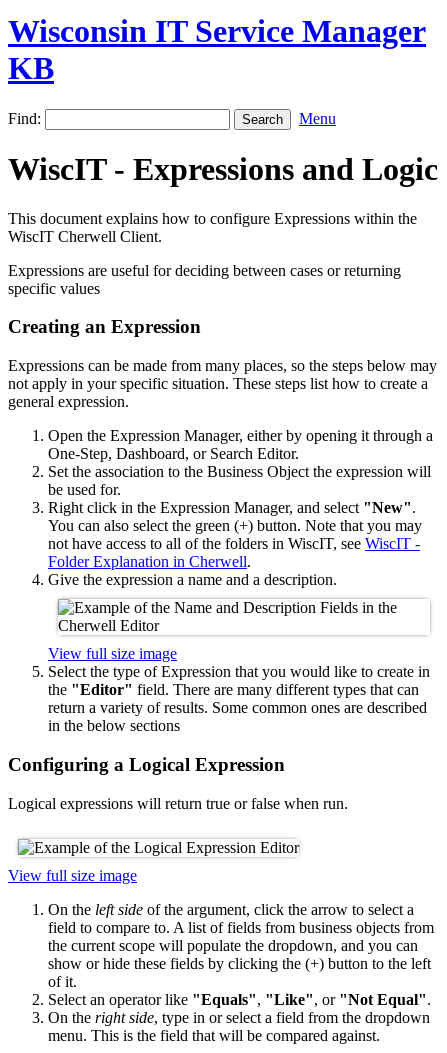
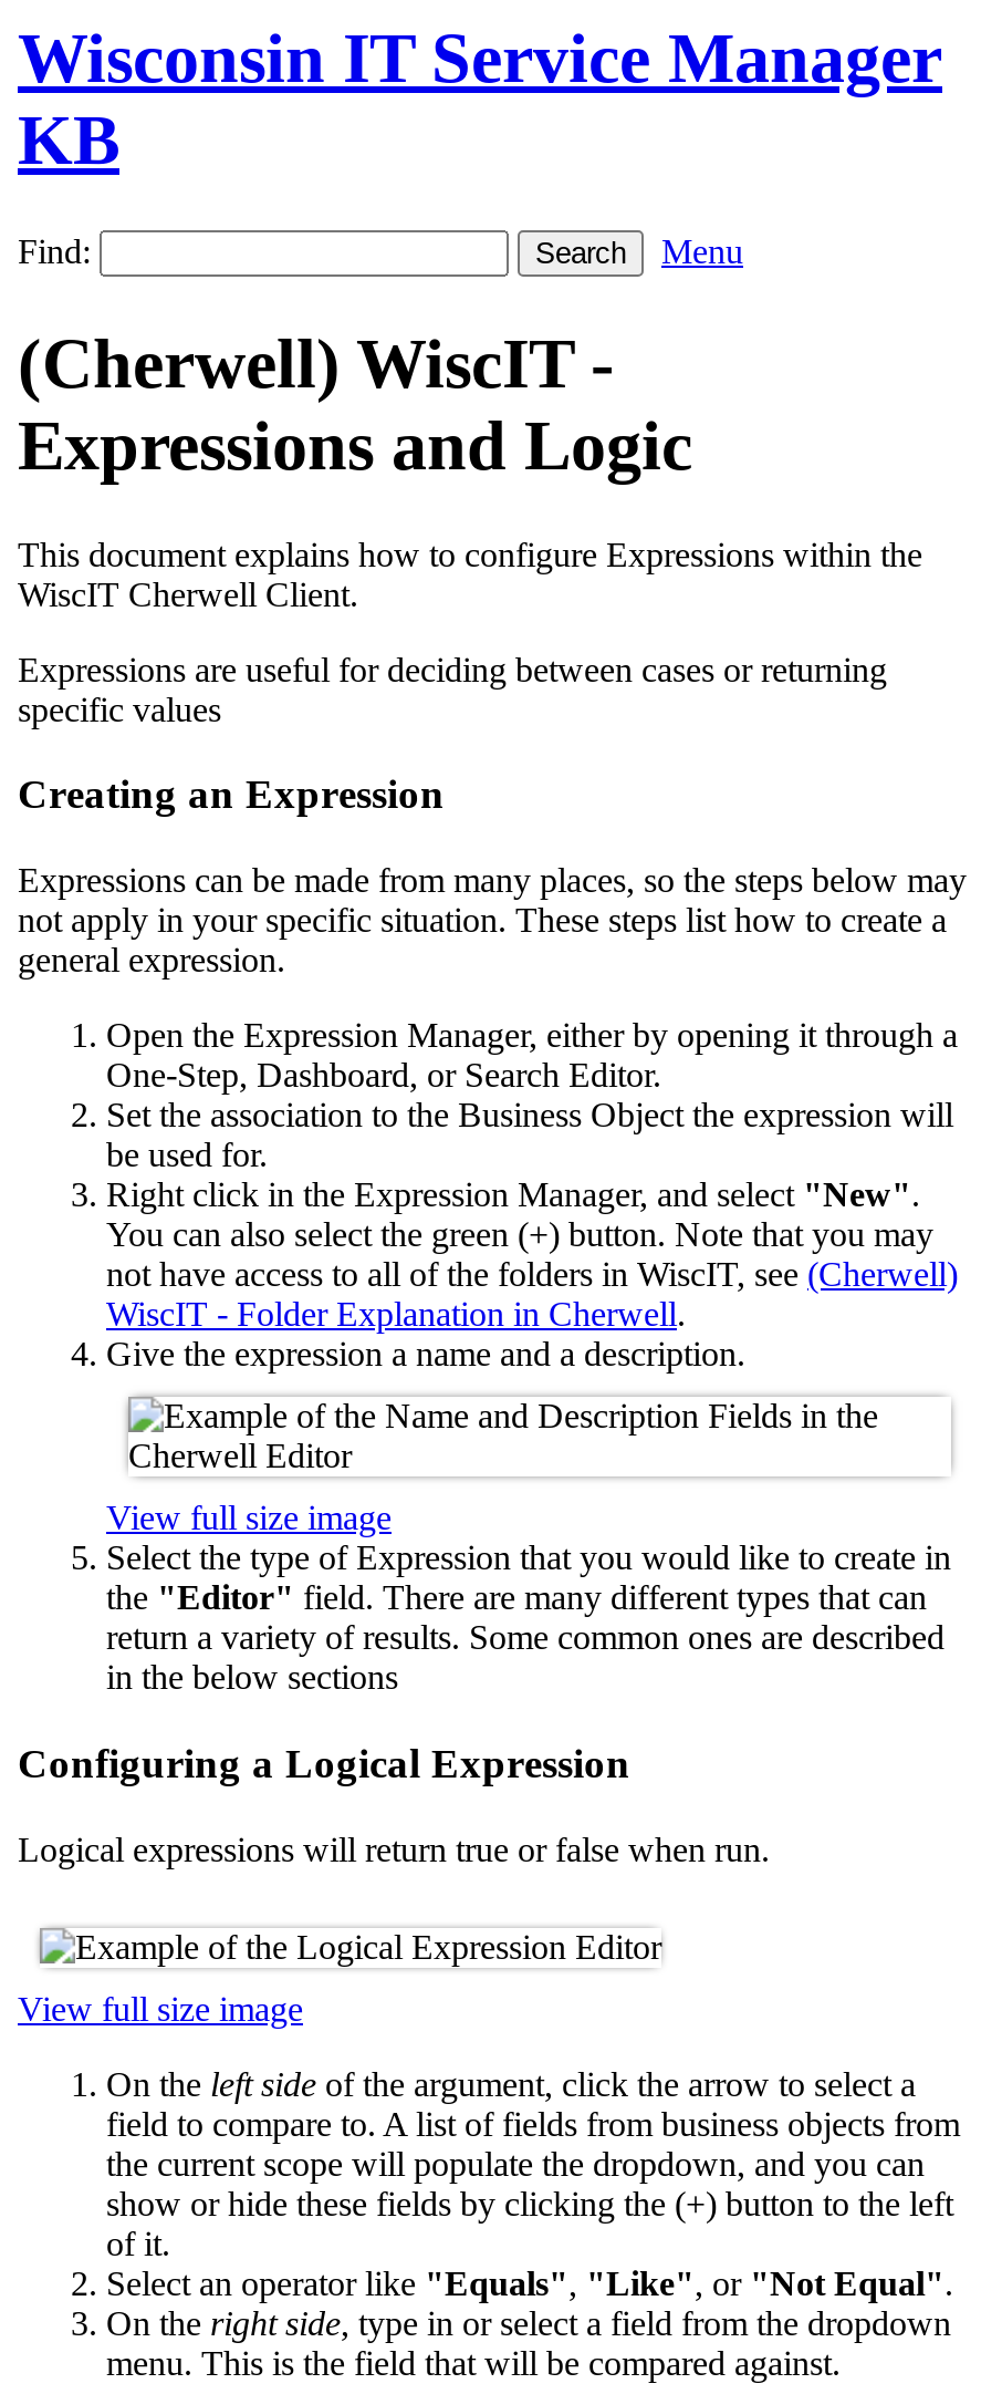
[8,151,438,187] WiscIT - Expressions and Logic -> [18,324,692,485] (Cherwell) WiscIT - | Expressions and Logic
[48,535,420,570] not have access to all of the folders in WiscIT, see WiscIT - | Folder Explanation in Cherwell. -> [106,1256,958,1333] not have access to all of the folders in WiscIT, see (Cherwell) | WiscIT - Folder Explanation in Cherwell.

